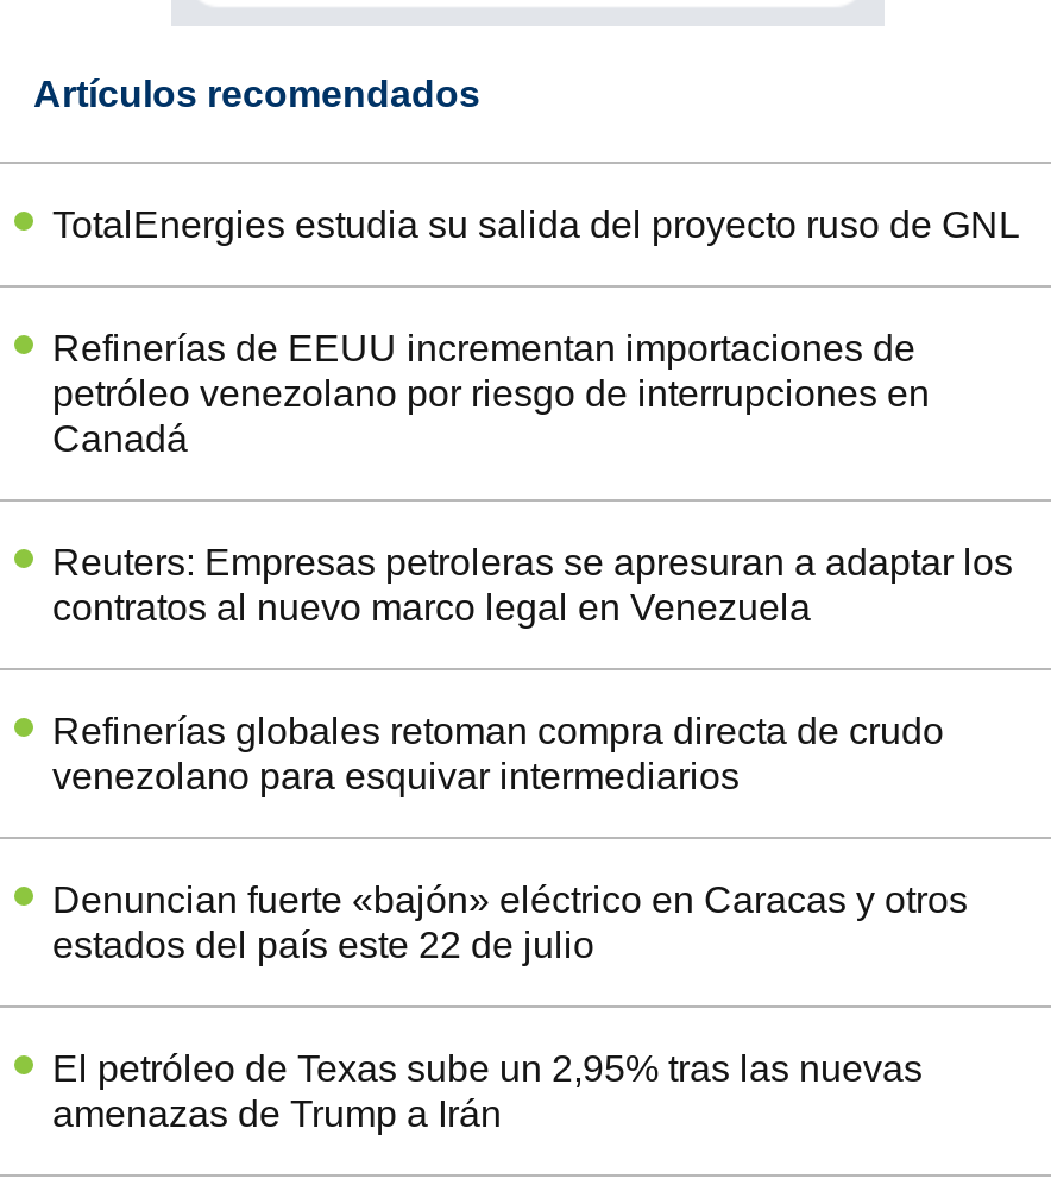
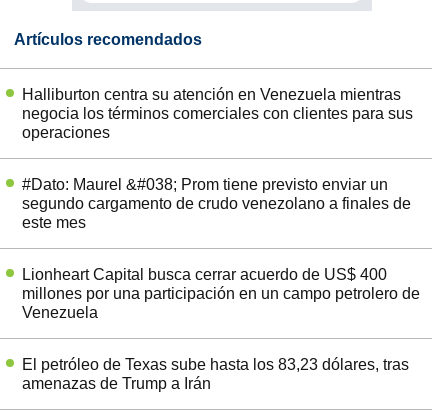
[52,205,1020,1089] TotalEnergies estudia su salida del proyecto ruso de GNL | Refinerías de EEUU incrementan importaciones de | petróleo venezolano por riesgo de interrupciones en | Canadá | Reuters: Empresas petroleras se apresuran a adaptar los | contratos al nuevo marco legal en Venezuela | Refinerías globales retoman compra directa de crudo | venezolano para esquivar intermediarios | Denuncian fuerte «bajón» eléctrico en Caracas y otros | estados del país este 22 de julio | El petróleo de Texas sube un 2,95% tras las nuevas -> [22,86,420,373] Halliburton centra su atención en Venezuela mientras | negocia los términos comerciales con clientes para sus | operaciones | #Dato: Maurel &#038; Prom tiene previsto enviar un | segundo cargamento de crudo venezolano a finales de | este mes | Lionheart Capital busca cerrar acuerdo de US$ 400 | millones por una participación en un campo petrolero de | Venezuela | El petróleo de Texas sube hasta los 83,23 dólares, tras

